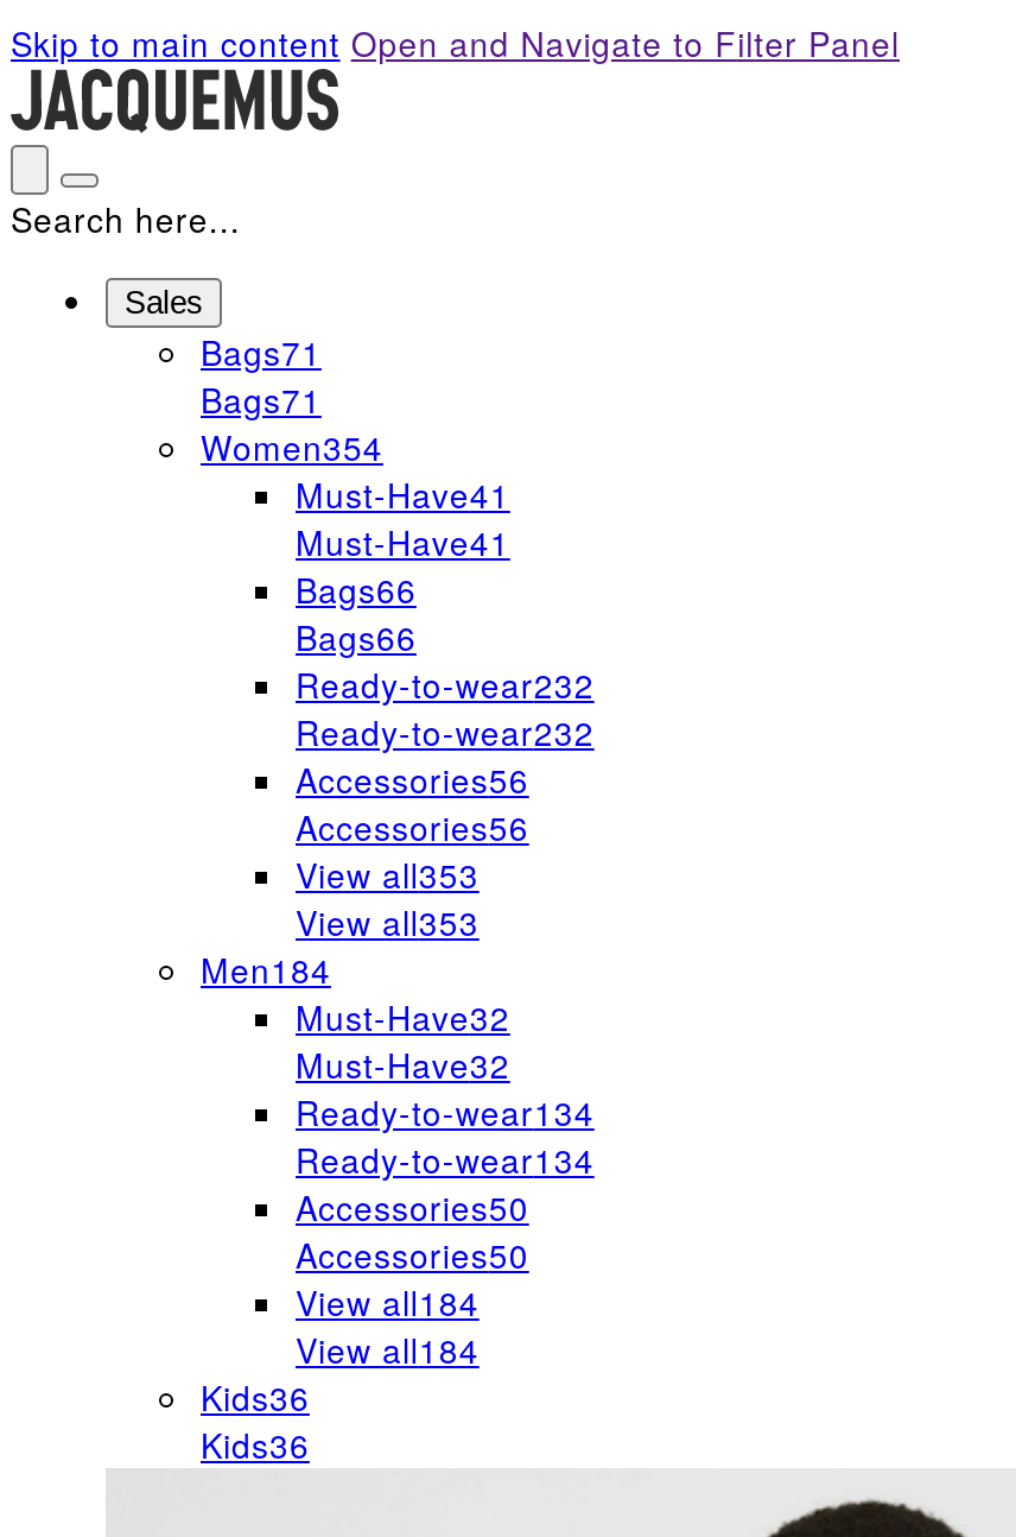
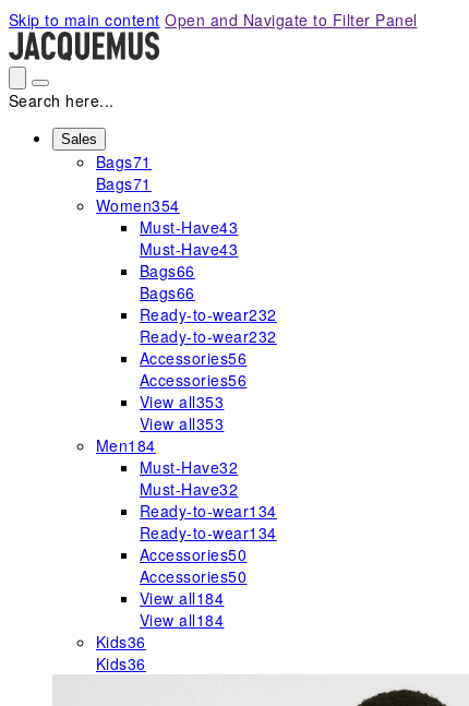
[296,470,510,518] Must-Have41 -> [140,216,238,238] Must-Have43
[296,518,510,565] Must-Have41 -> [140,238,238,260] Must-Have43

